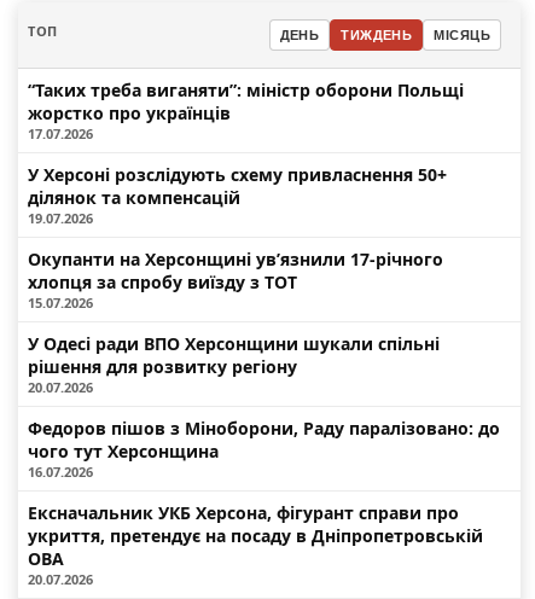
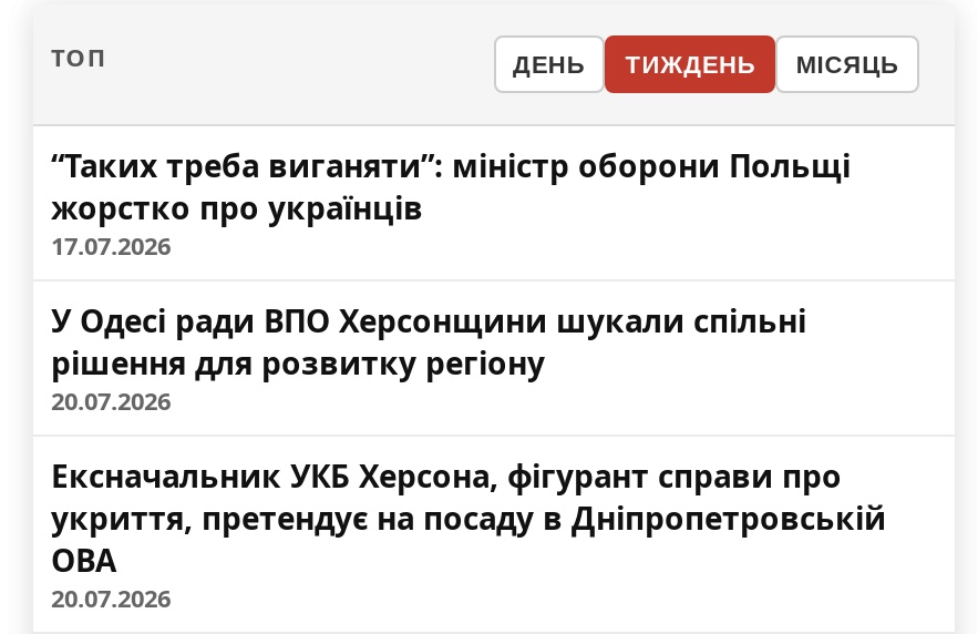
[28,163,447,312] У Херсоні розслідують схему привласнення 50+ | ділянок та компенсацій | 19.07.2026 | Окупанти на Херсонщині ув’язнили 17-річного | хлопця за спробу виїзду з ТОТ | 15.07.2026 -> none
[28,417,500,481] Федоров пішов з Міноборони, Раду паралізовано: до | чого тут Херсонщина | 16.07.2026 -> none

